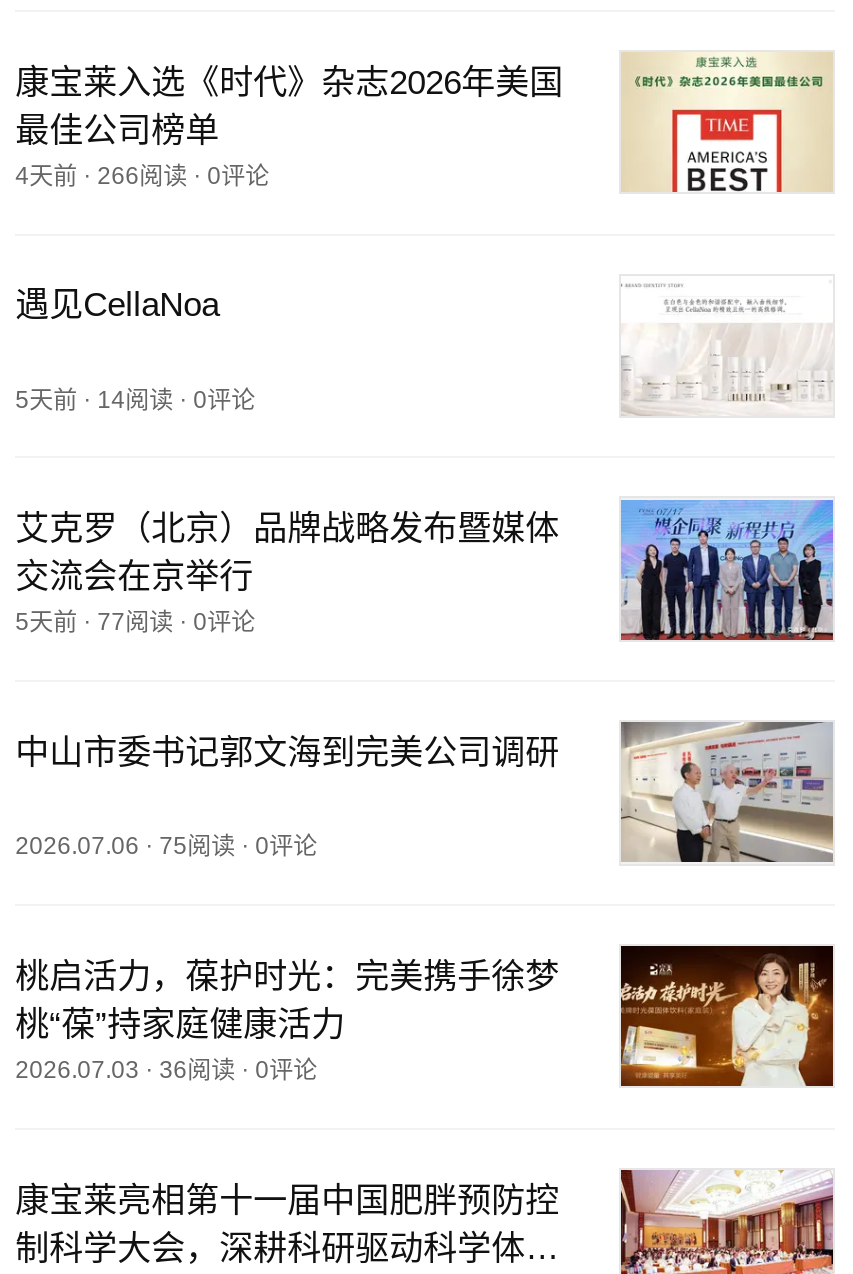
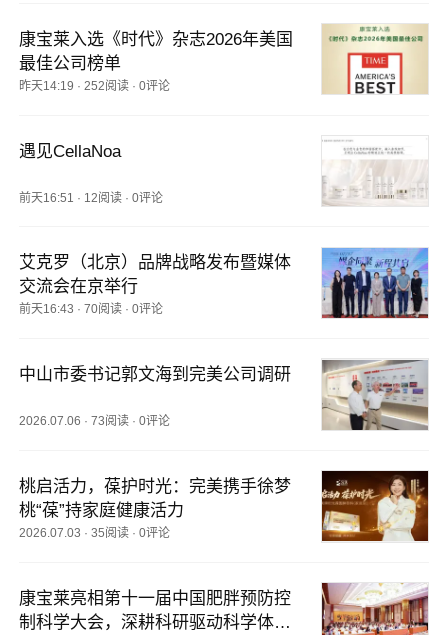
[15,162,269,190] 4天前· 266阅读· 0评论 -> [19,79,170,93] 昨天14:19 · 252阅读· 0评论
[15,385,255,413] 5天前· 14阅读· 0评论 -> [19,191,163,205] 前天16:51 · 12阅读· 0评论
[15,609,255,637] 5天前· 77阅读· 0评论 -> [19,302,163,316] 前天16:43 · 70阅读· 0评论
[15,832,317,860] 2026.07.06 · 75阅读· 0评论 -> [19,414,170,428] 2026.07.06 · 73阅读· 0评论
[15,1056,317,1084] 2026.07.03 · 36阅读· 0评论 -> [19,526,170,540] 2026.07.03 · 35阅读· 0评论

